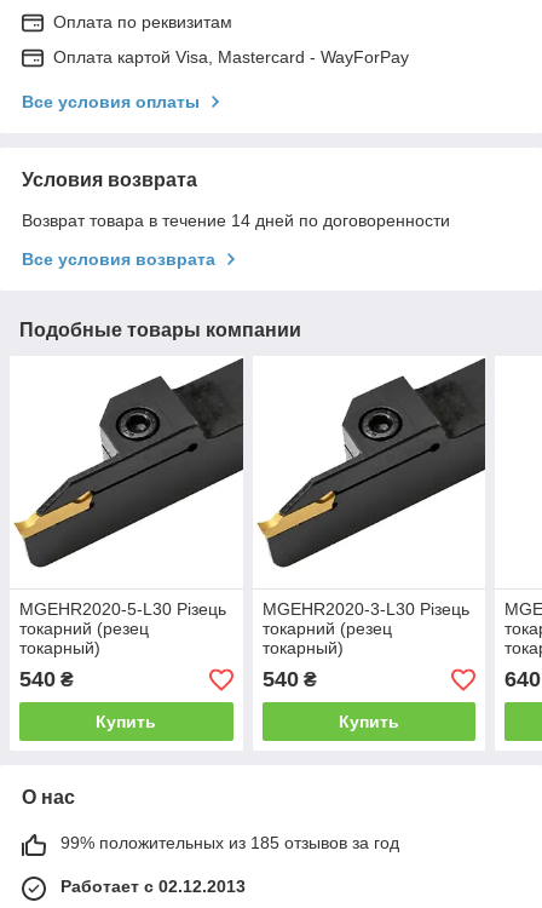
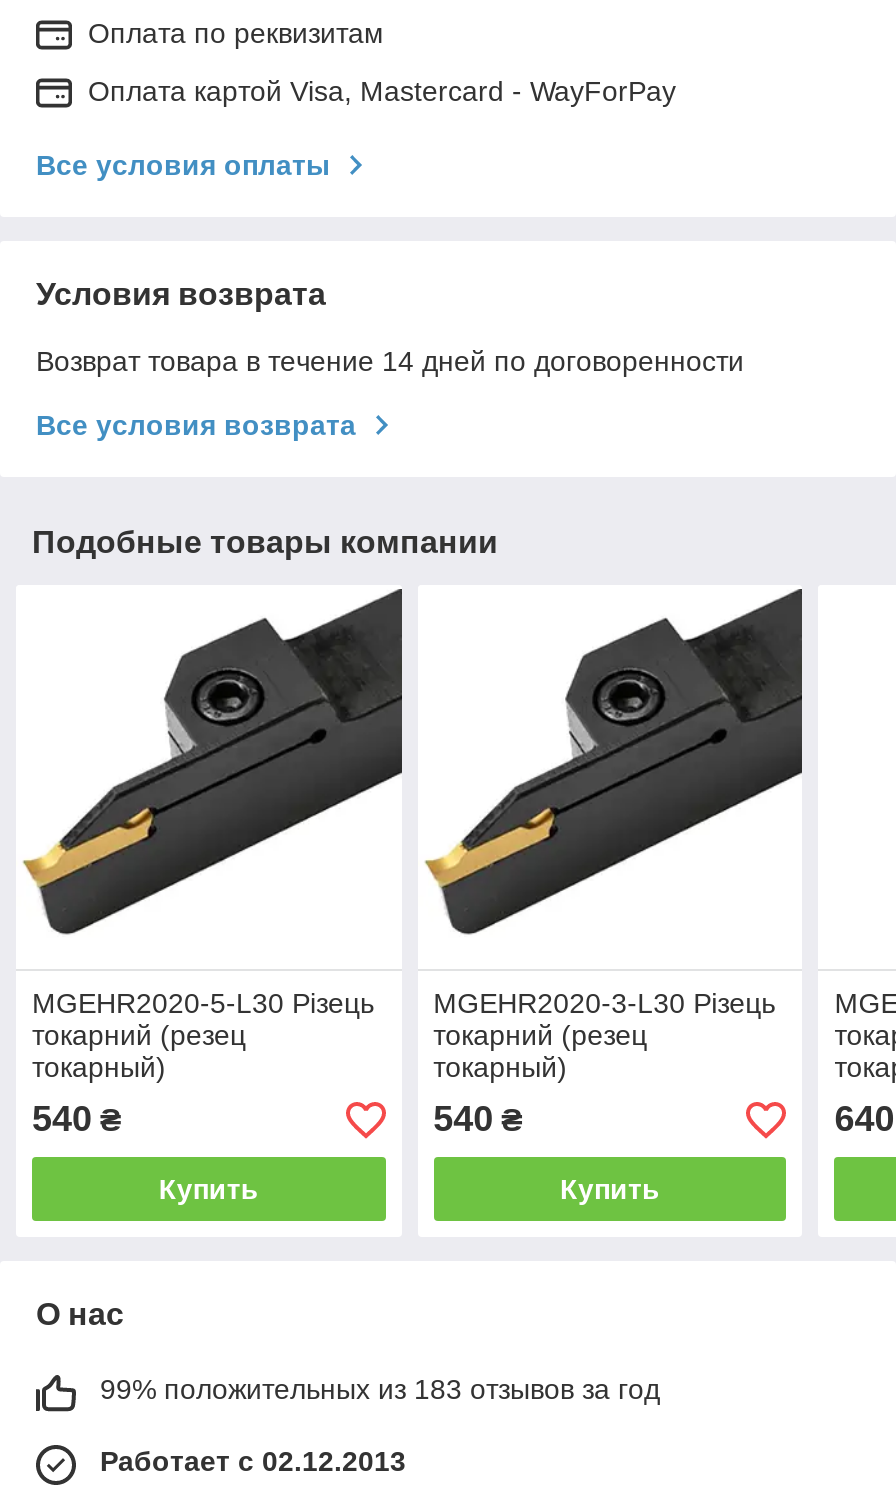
[60,833,399,853] 99% положительных из 185 отзывов за год -> [100,1374,660,1406] 99% положительных из 183 отзывов за год

